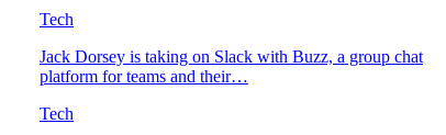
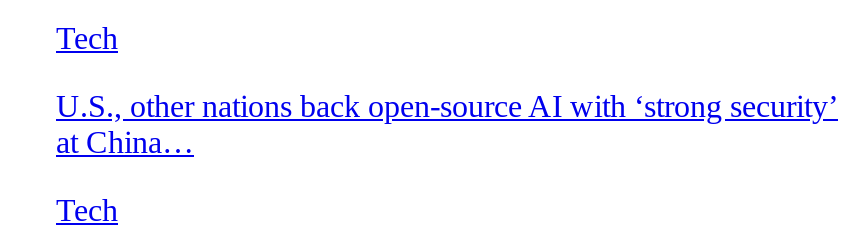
[40,47,423,86] Jack Dorsey is taking on Slack with Buzz, a group chat | platform for teams and their… -> [56,89,838,159] U.S., other nations back open-source AI with ‘strong security’ | at China…

